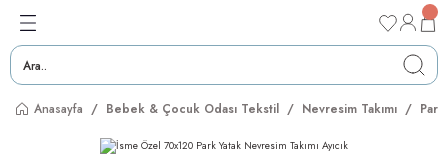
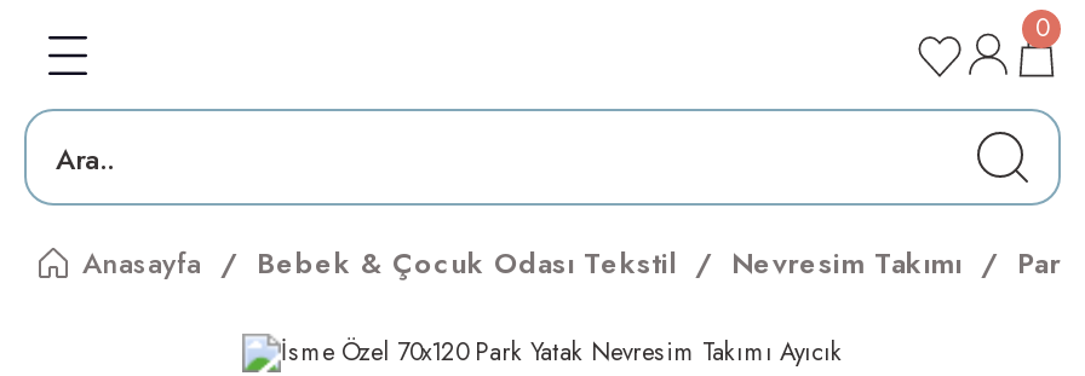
none -> [1035,8,1047,45] 0

